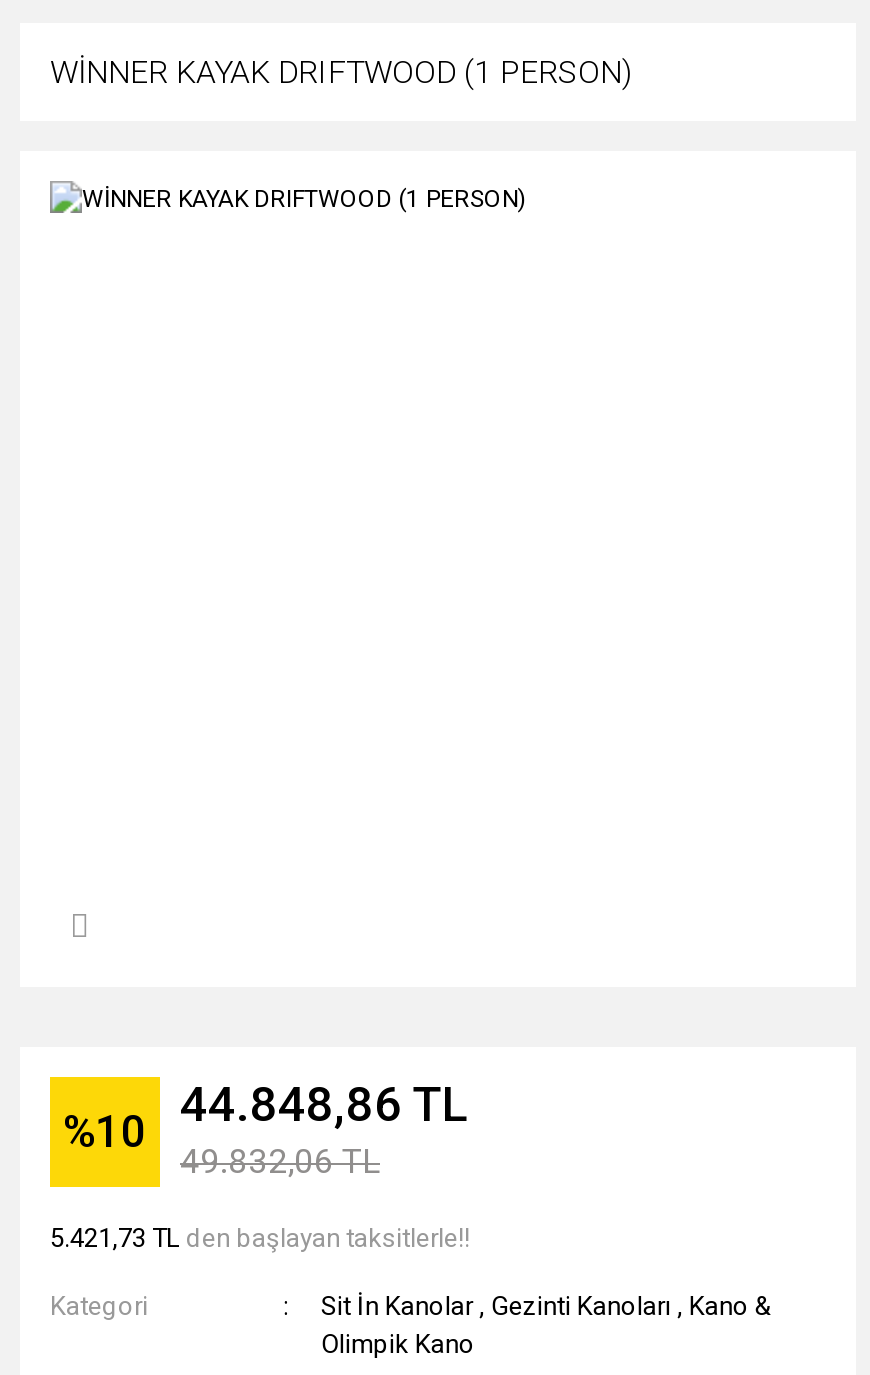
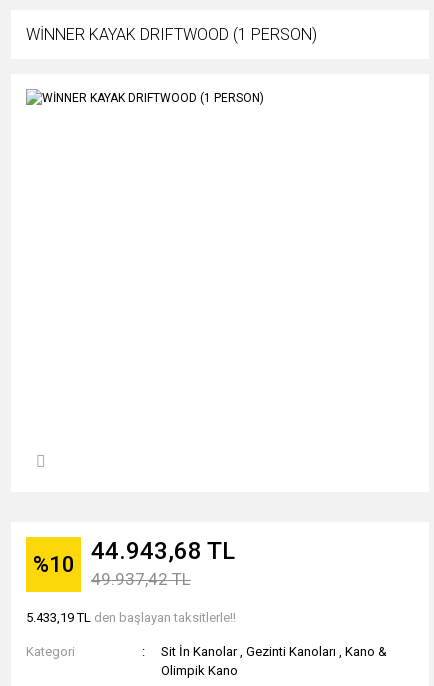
[63,1076,468,1157] %10 44.848,86 TL -> [32,536,235,577] %10 44.943,68 TL
[180,1140,380,1180] 49.832,06 TL -> [91,568,191,588] 49.937,42 TL
[50,1223,470,1253] 5.421,73 TL den başlayan taksitlerle!! -> [26,610,236,625] 5.433,19 TL den başlayan taksitlerle!!

